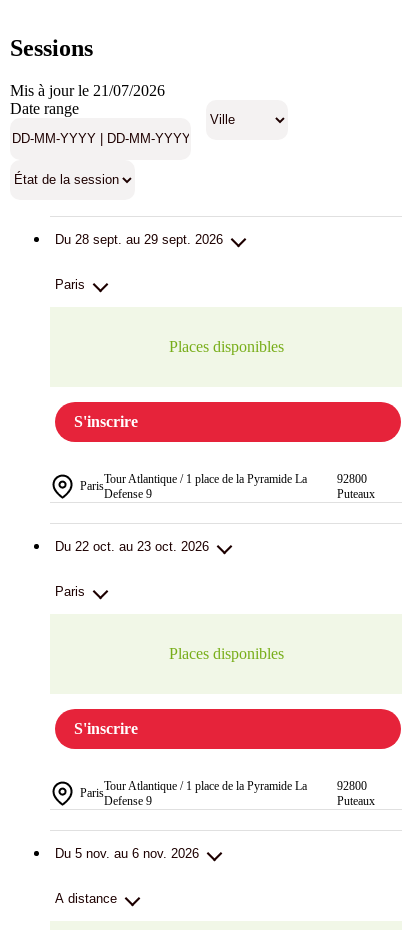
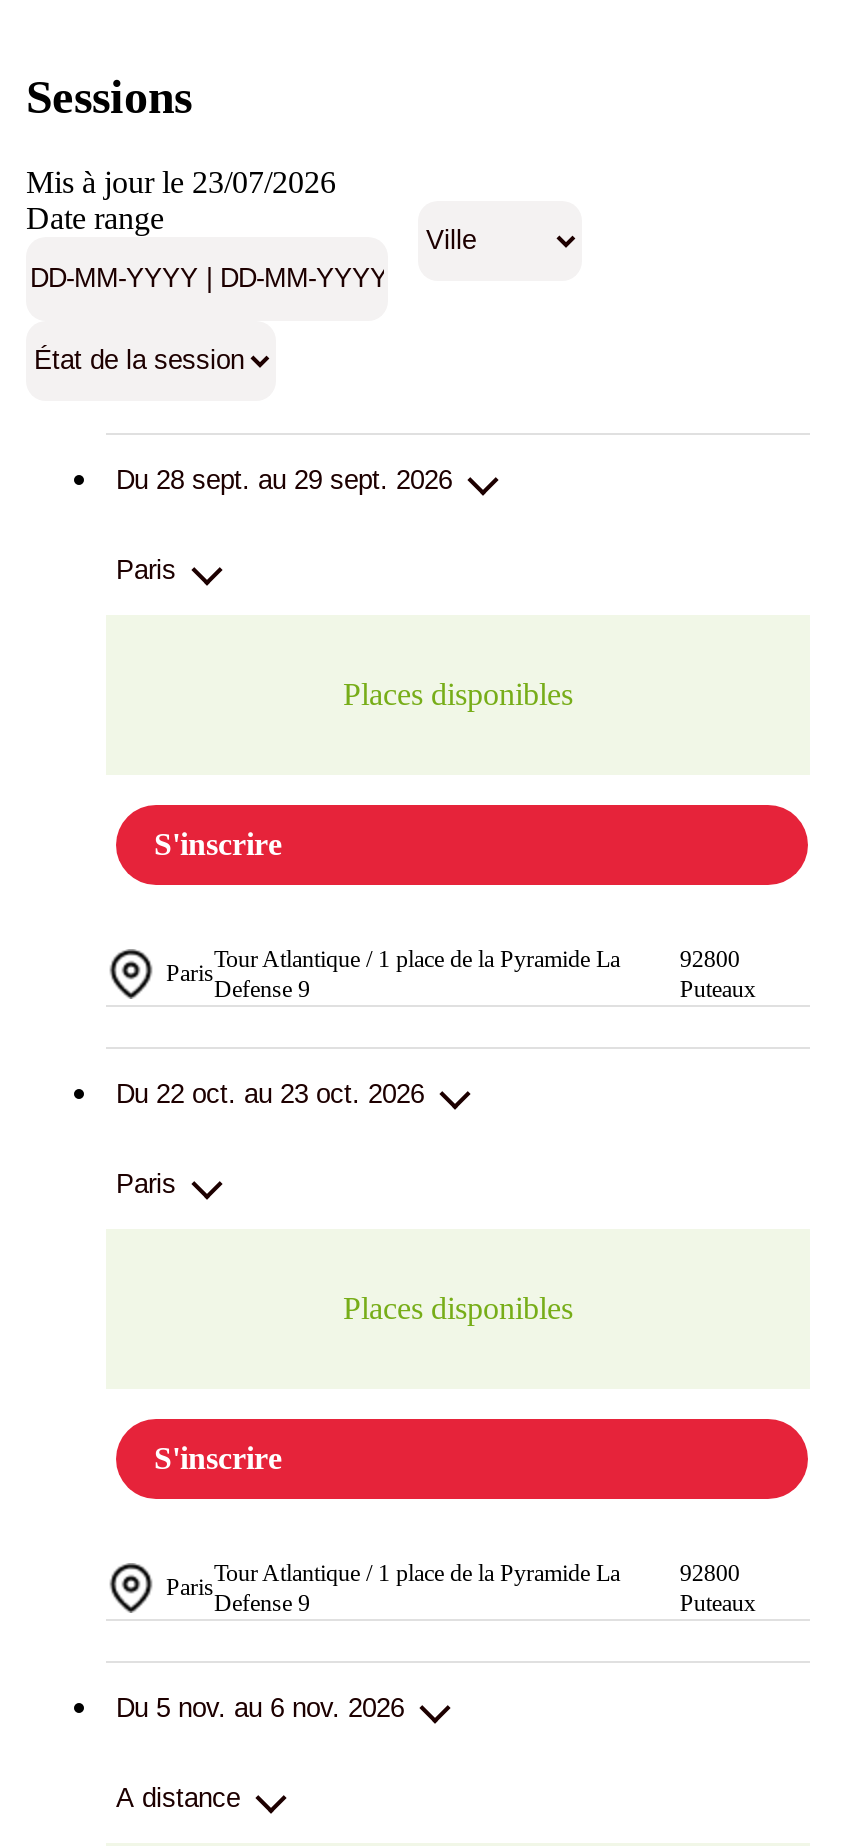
[10,82,165,99] Mis à jour le 21/07/2026 -> [26,165,336,199] Mis à jour le 23/07/2026

